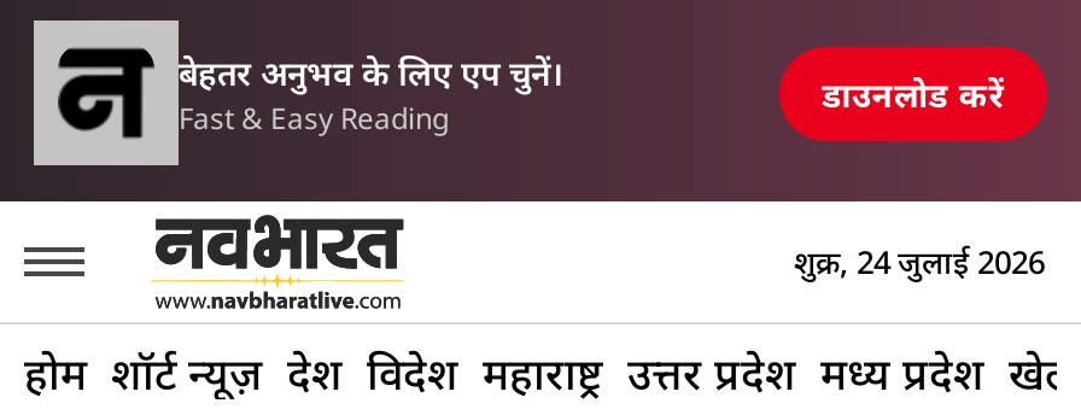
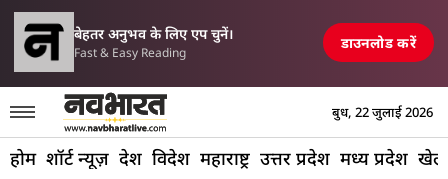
[794,239,1045,282] शुक्र, 24 जुलाई 2026 -> [332,102,433,120] बुध, 22 जुलाई 2026

